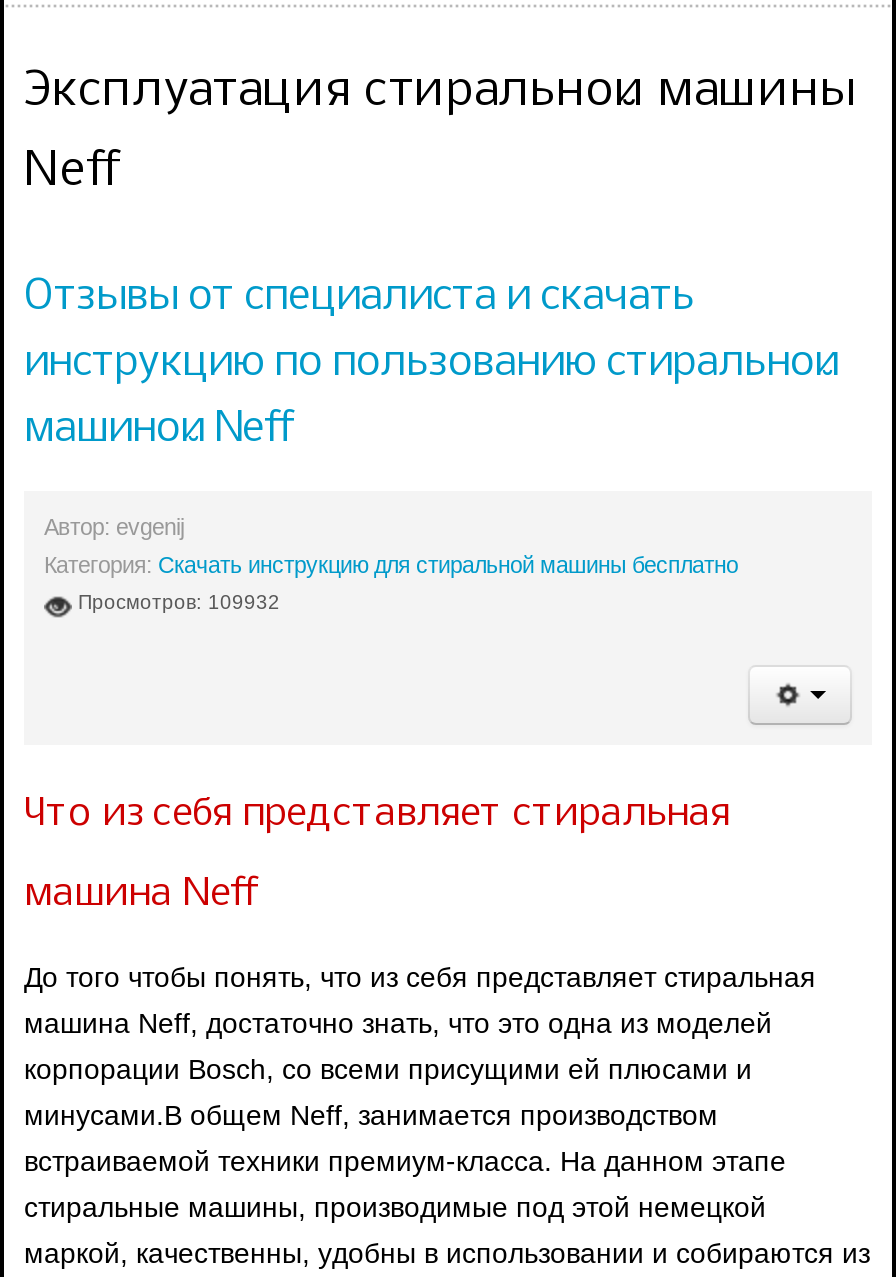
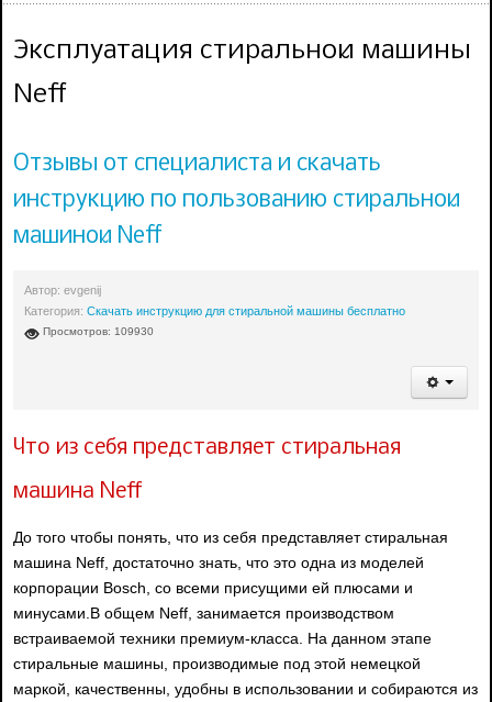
[78,592,280,614] Просмотров: 109932 -> [43,326,154,338] Просмотров: 109930

